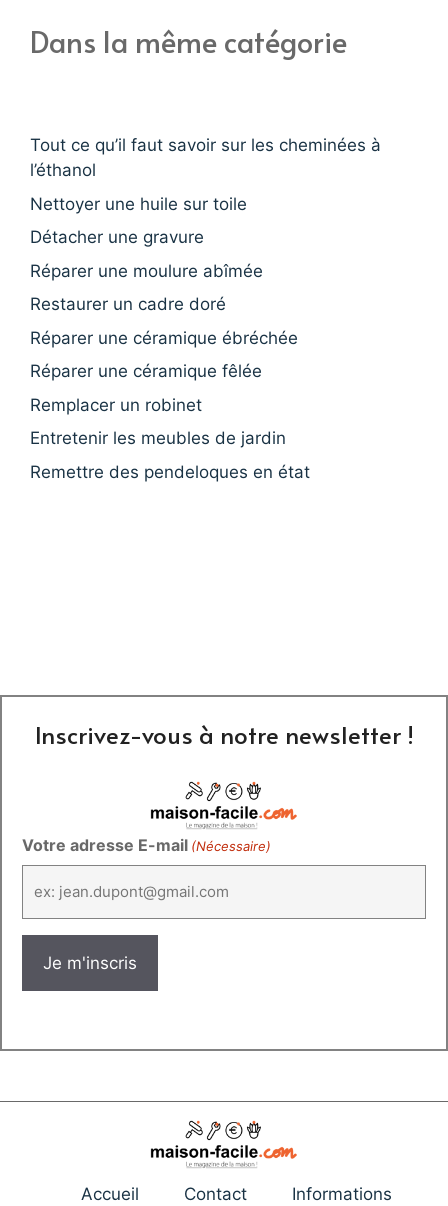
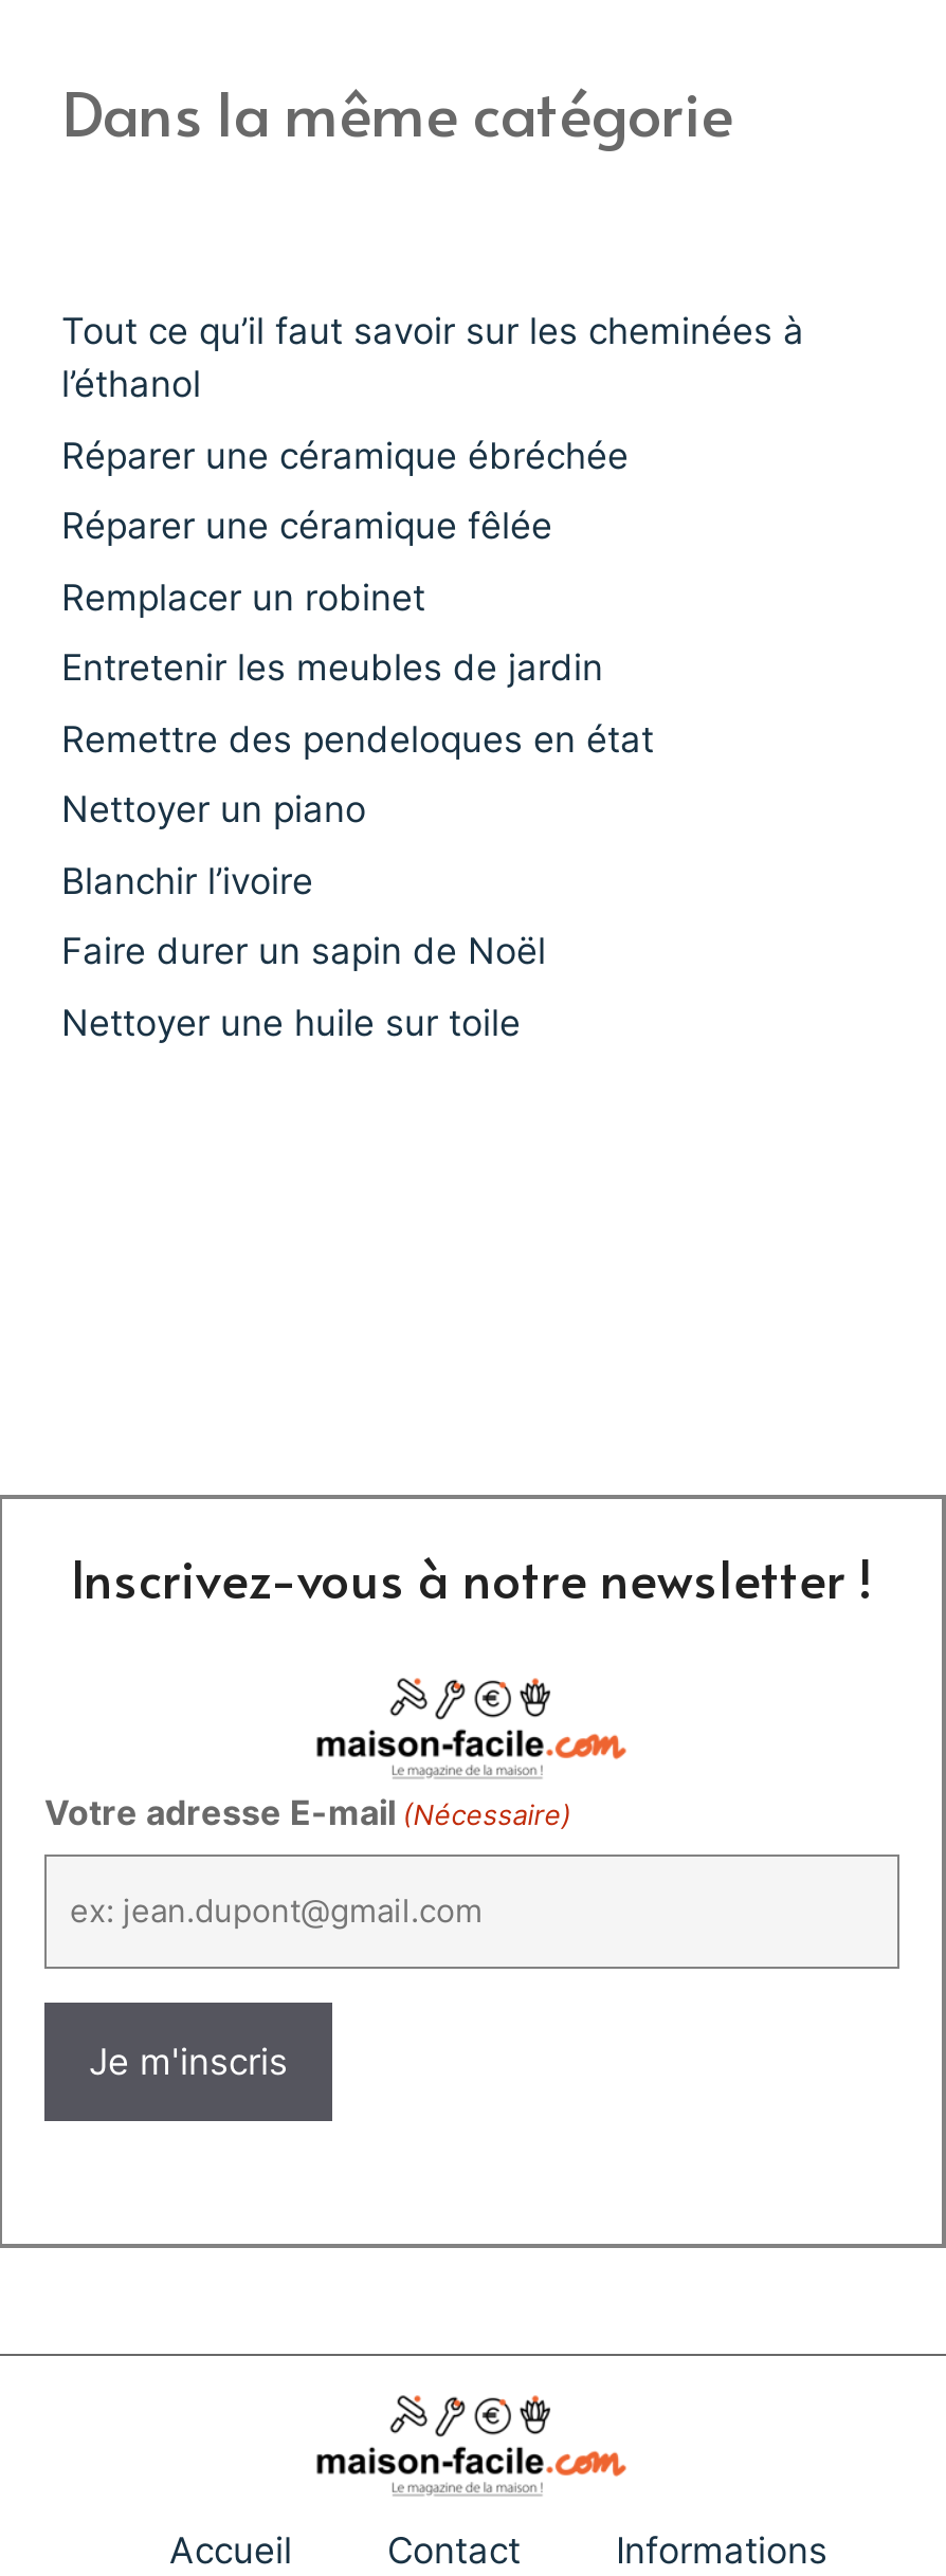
moved [30,194,247,214] -> [61,1001,521,1043]: Nettoyer une huile sur toile
[30,227,263,314] Détacher une gravure | Réparer une moulure abîmée | Restaurer un cadre doré -> none
moved [30,328,310,482] -> [61,434,654,760]: Réparer une céramique ébréchée | Réparer une céramique fêlée | Remplacer un robinet | Entretenir les meubles de jardin | Remettre des pendeloques en état
none -> [61,788,546,972] Nettoyer un piano | Blanchir l’ivoire | Faire durer un sapin de Noël

